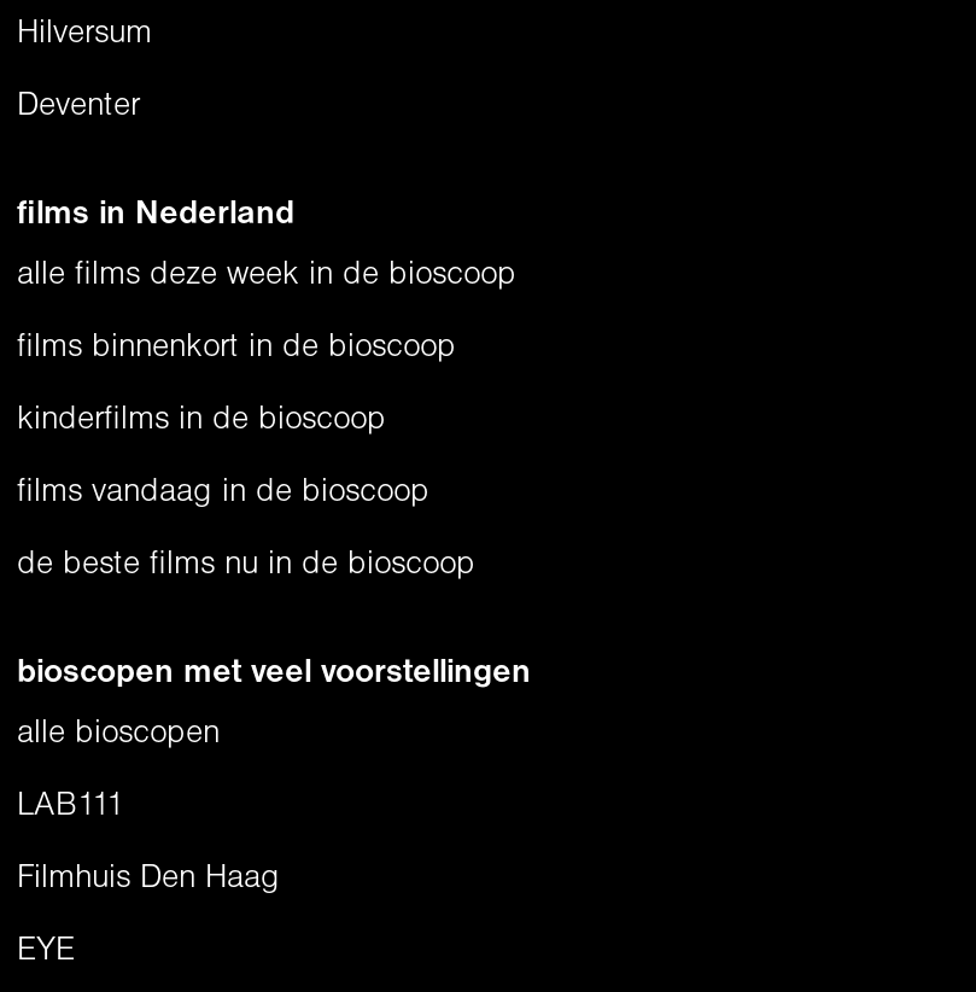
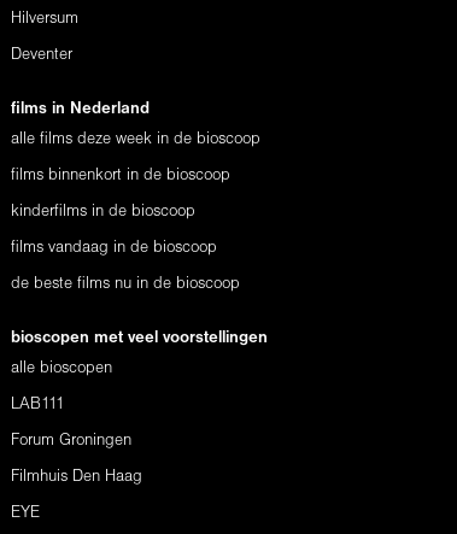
none -> [11,434,131,447] Forum Groningen

